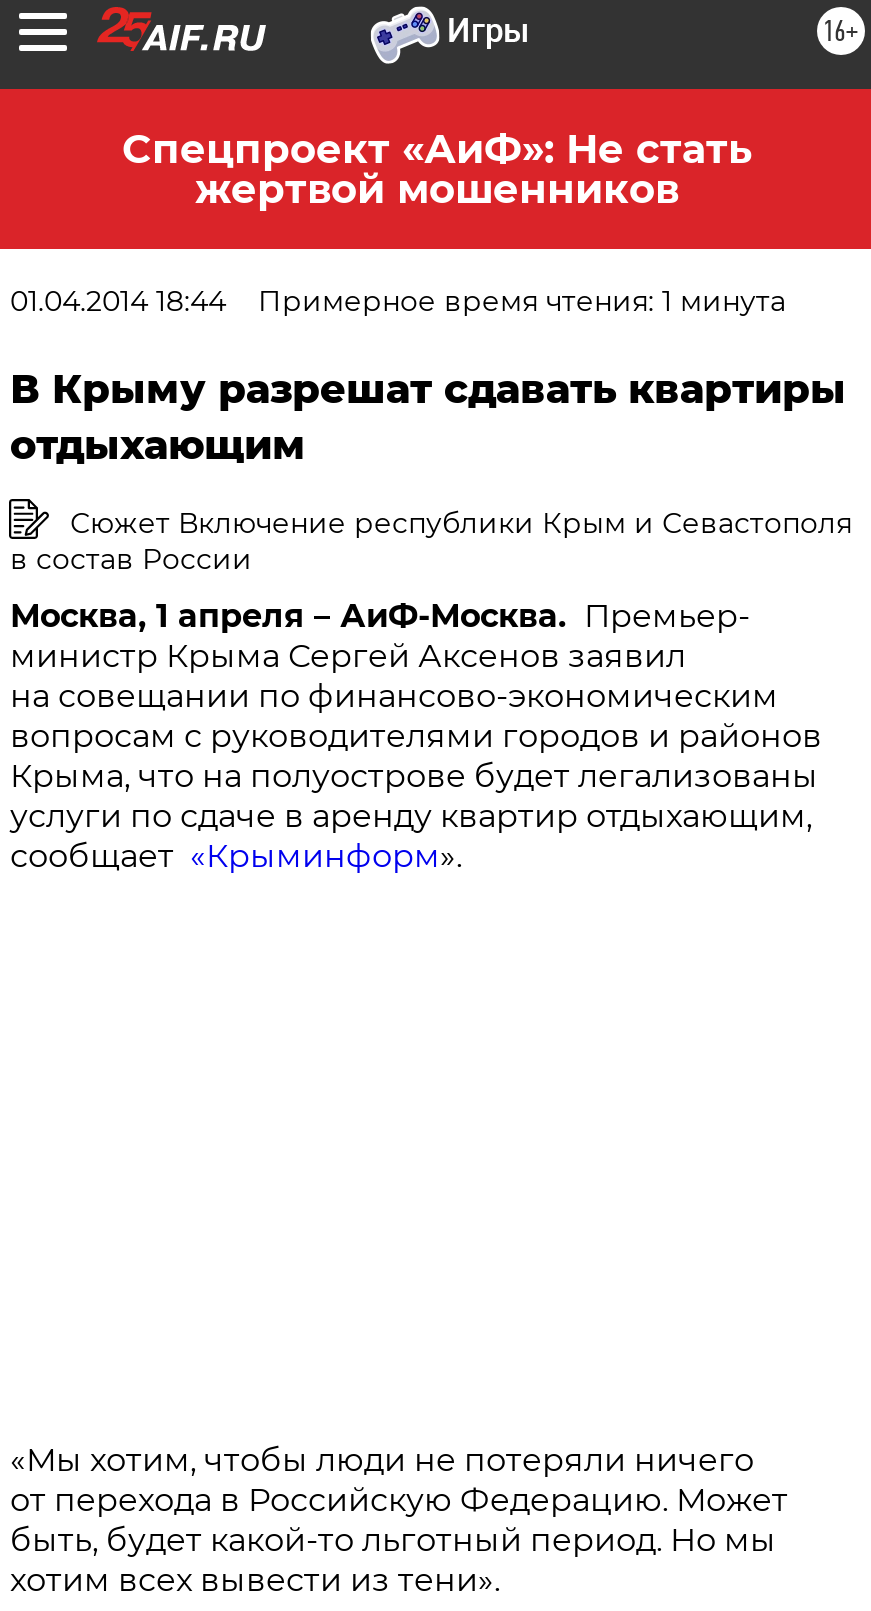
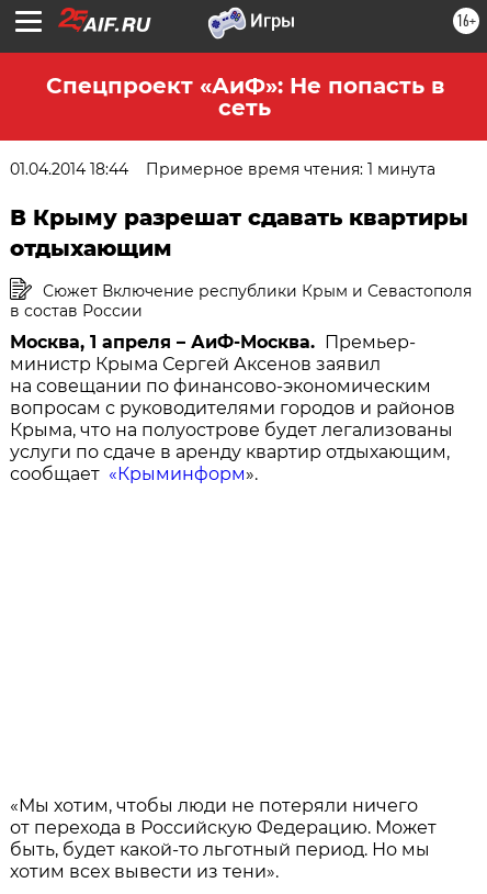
[122,125,752,213] Спецпроект «АиФ»: Не стать | жертвой мошенников -> [46,72,444,121] Спецпроект «АиФ»: Не попасть в | сеть

